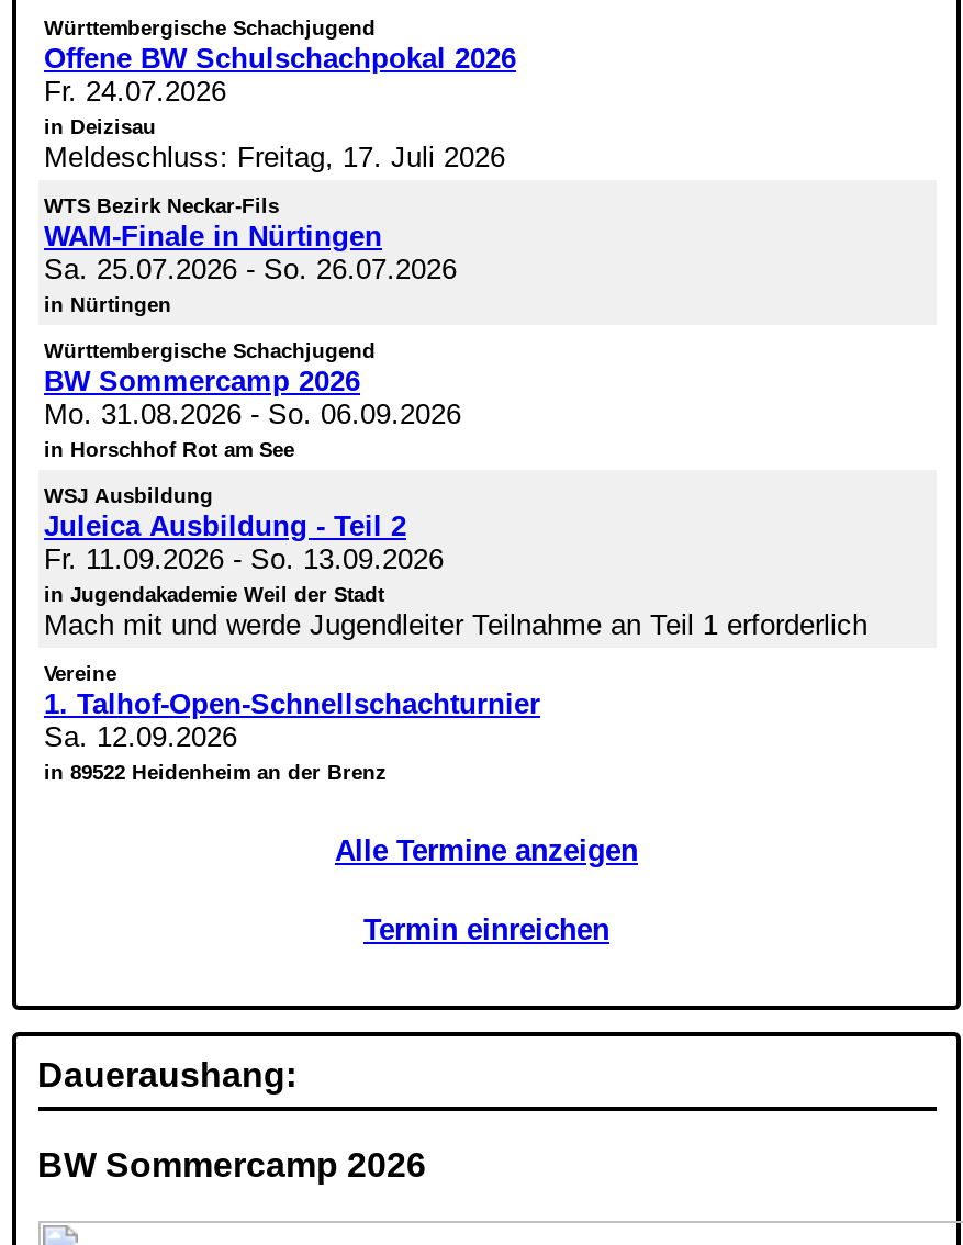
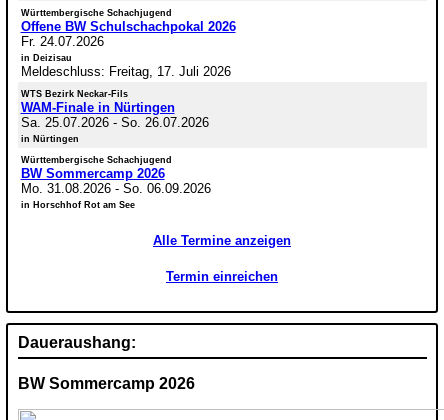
[44,486,867,784] WSJ Ausbildung | Juleica Ausbildung - Teil 2 | Fr. 11.09.2026 - So. 13.09.2026 | in Jugendakademie Weil der Stadt | Mach mit und werde Jugendleiter Teilnahme an Teil 1 erforderlich | Vereine | 1. Talhof-Open-Schnellschachturnier | Sa. 12.09.2026 | in 89522 Heidenheim an der Brenz -> none

